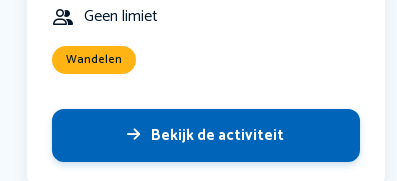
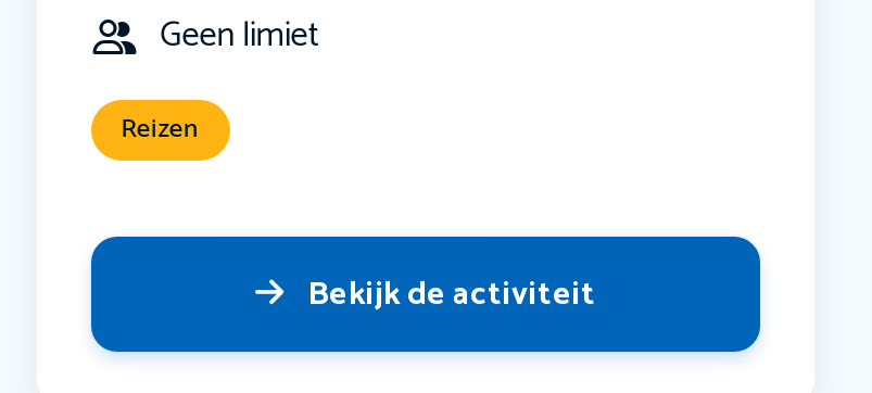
[66,50,122,69] Wandelen -> [121,109,199,150] Reizen

